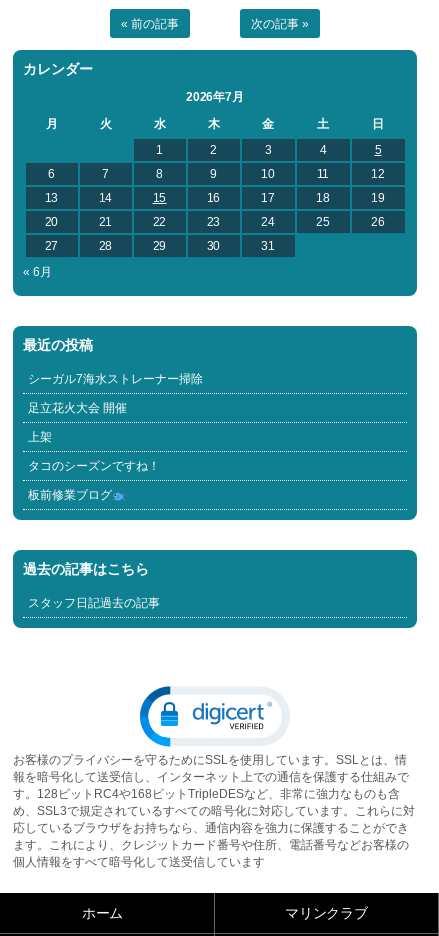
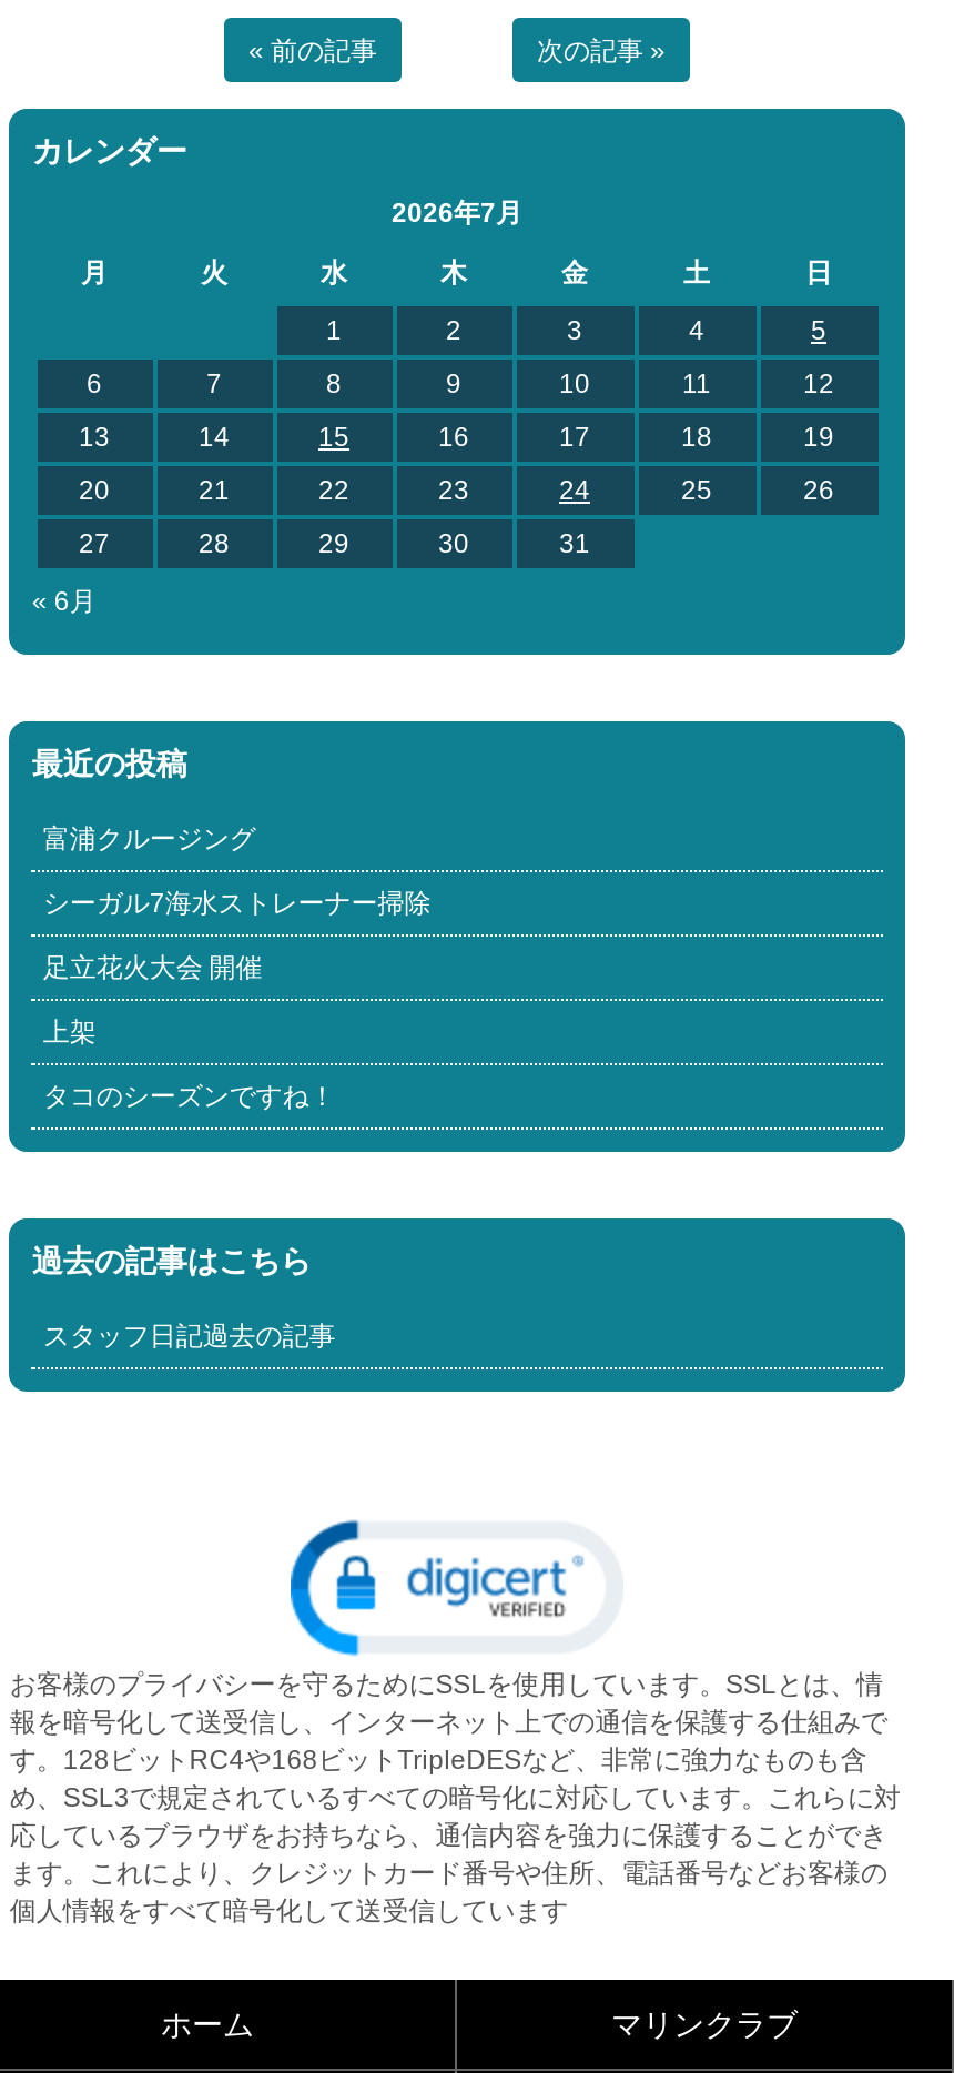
none -> [43,824,256,855] 富浦クルージング
moved [28,372,203,473] -> [43,889,431,1113]: シーガル7海水ストレーナー掃除 | 足立花火大会 開催 | 上架 | タコのシーズンですね！
[28,488,112,502] 板前修業ブログ -> none

